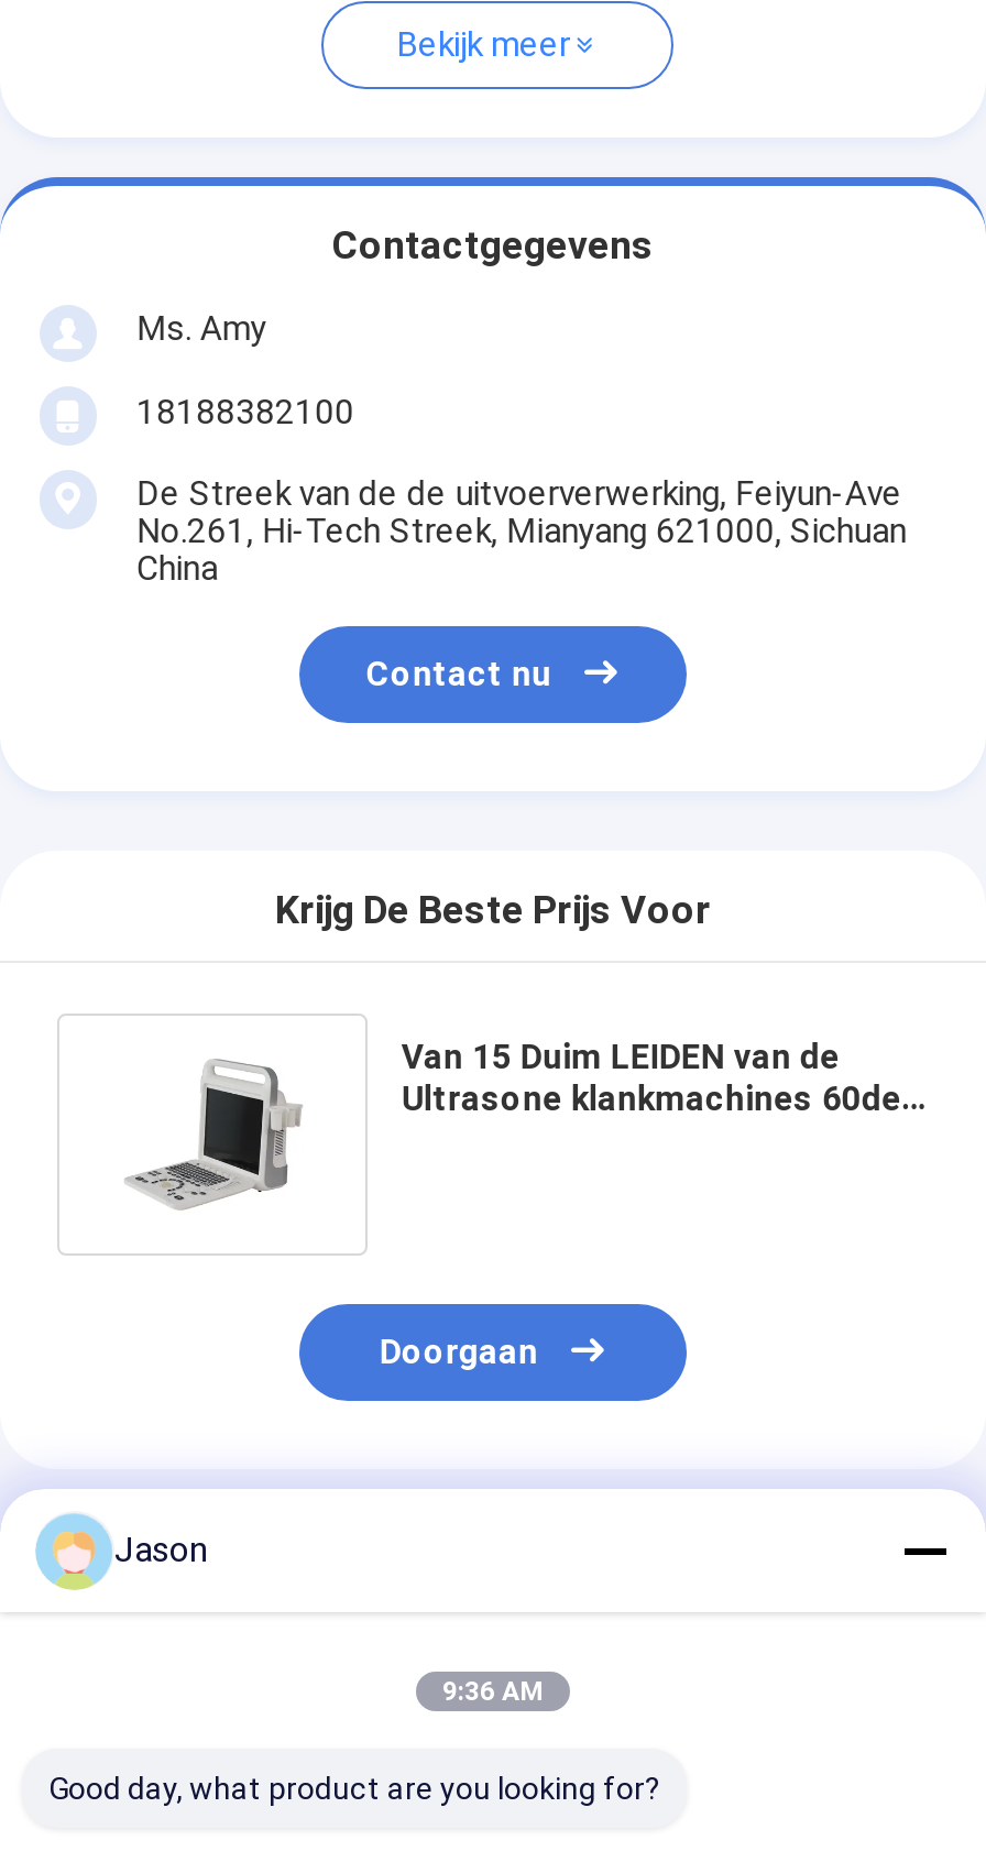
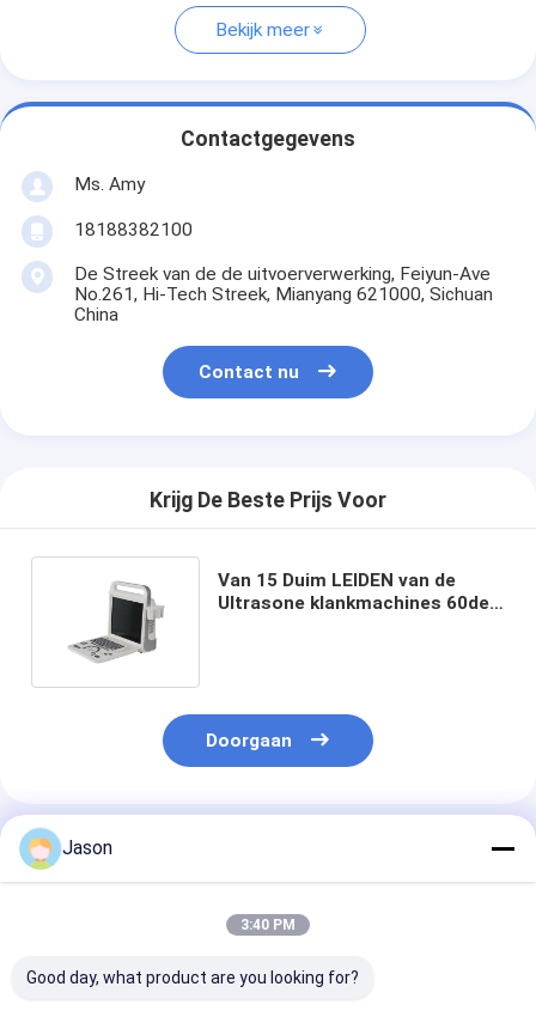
[442,1676,544,1707] 9:36 AM -> [240,917,296,933] 3:40 PM

